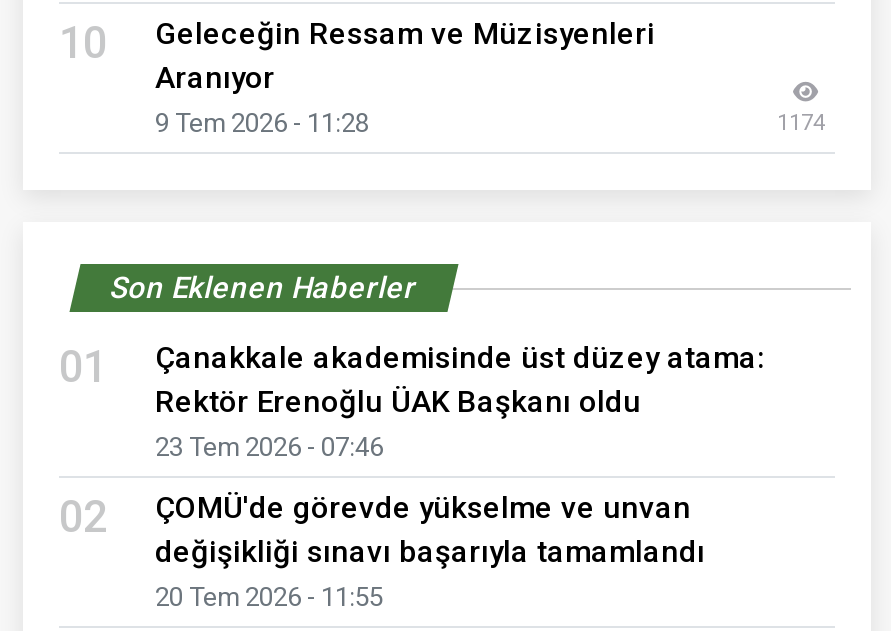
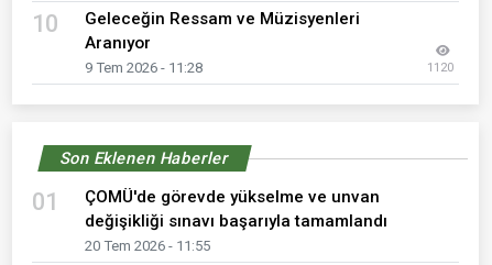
[777,109,825,135] 1174 -> [427,61,453,75] 1120
[59,339,765,541] Çanakkale akademisinde üst düzey atama: | Rektör Erenoğlu ÜAK Başkanı oldu | 23 Tem 2026 - 07:46 | 02 -> none

